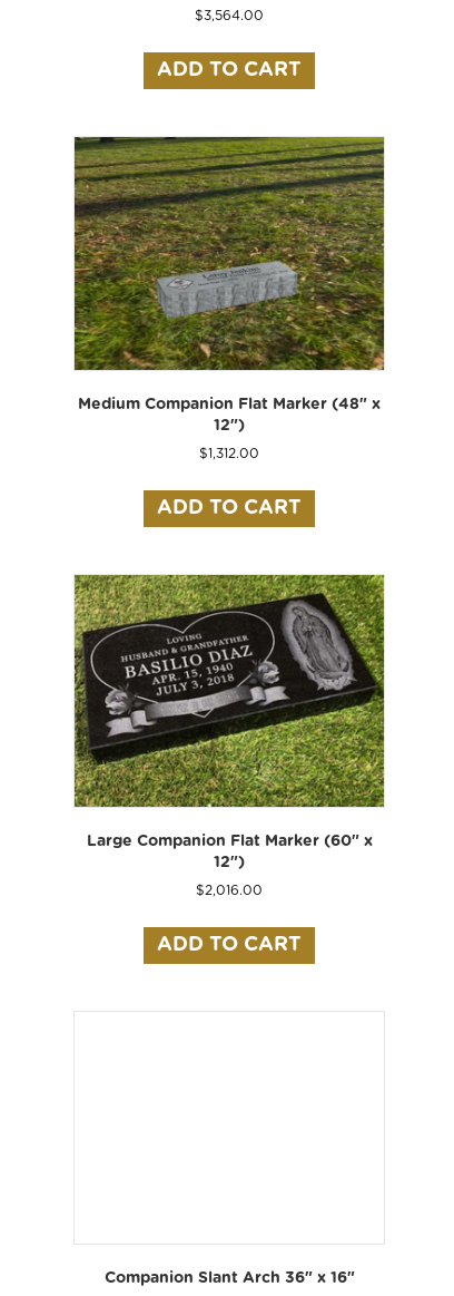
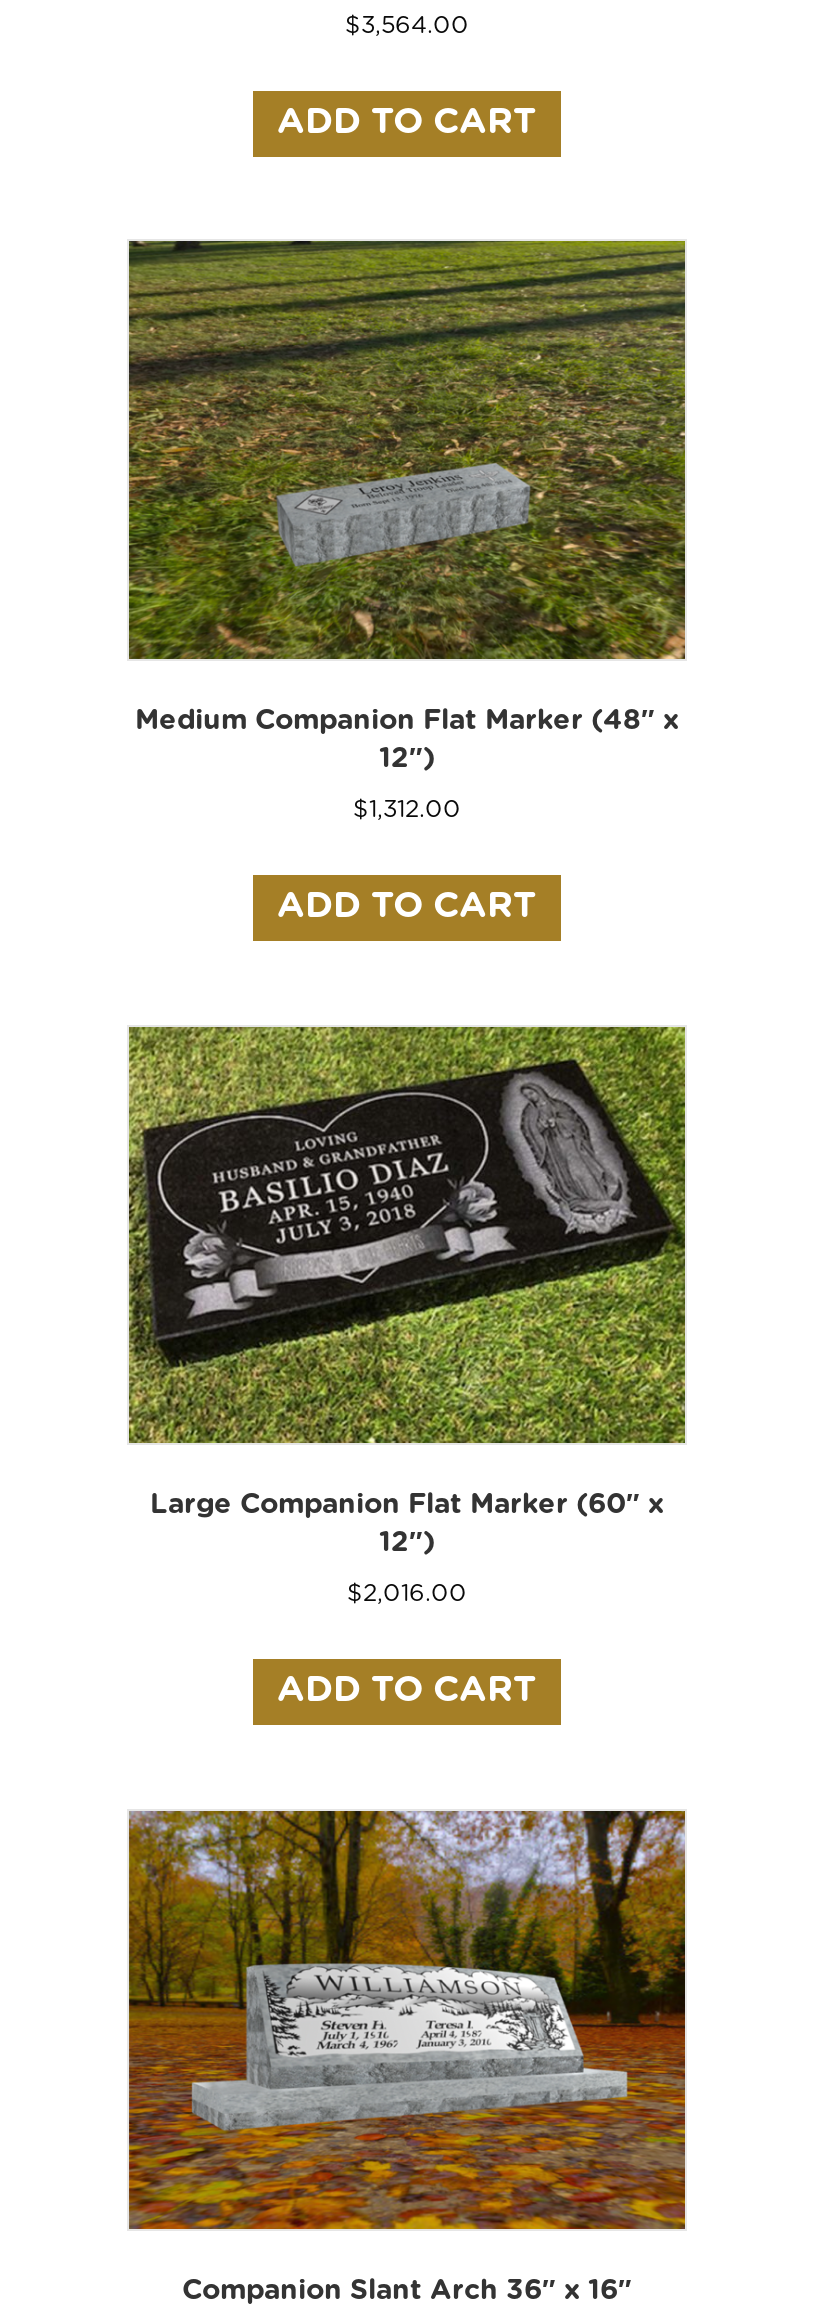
none -> [127,1809,687,2231] [image]

